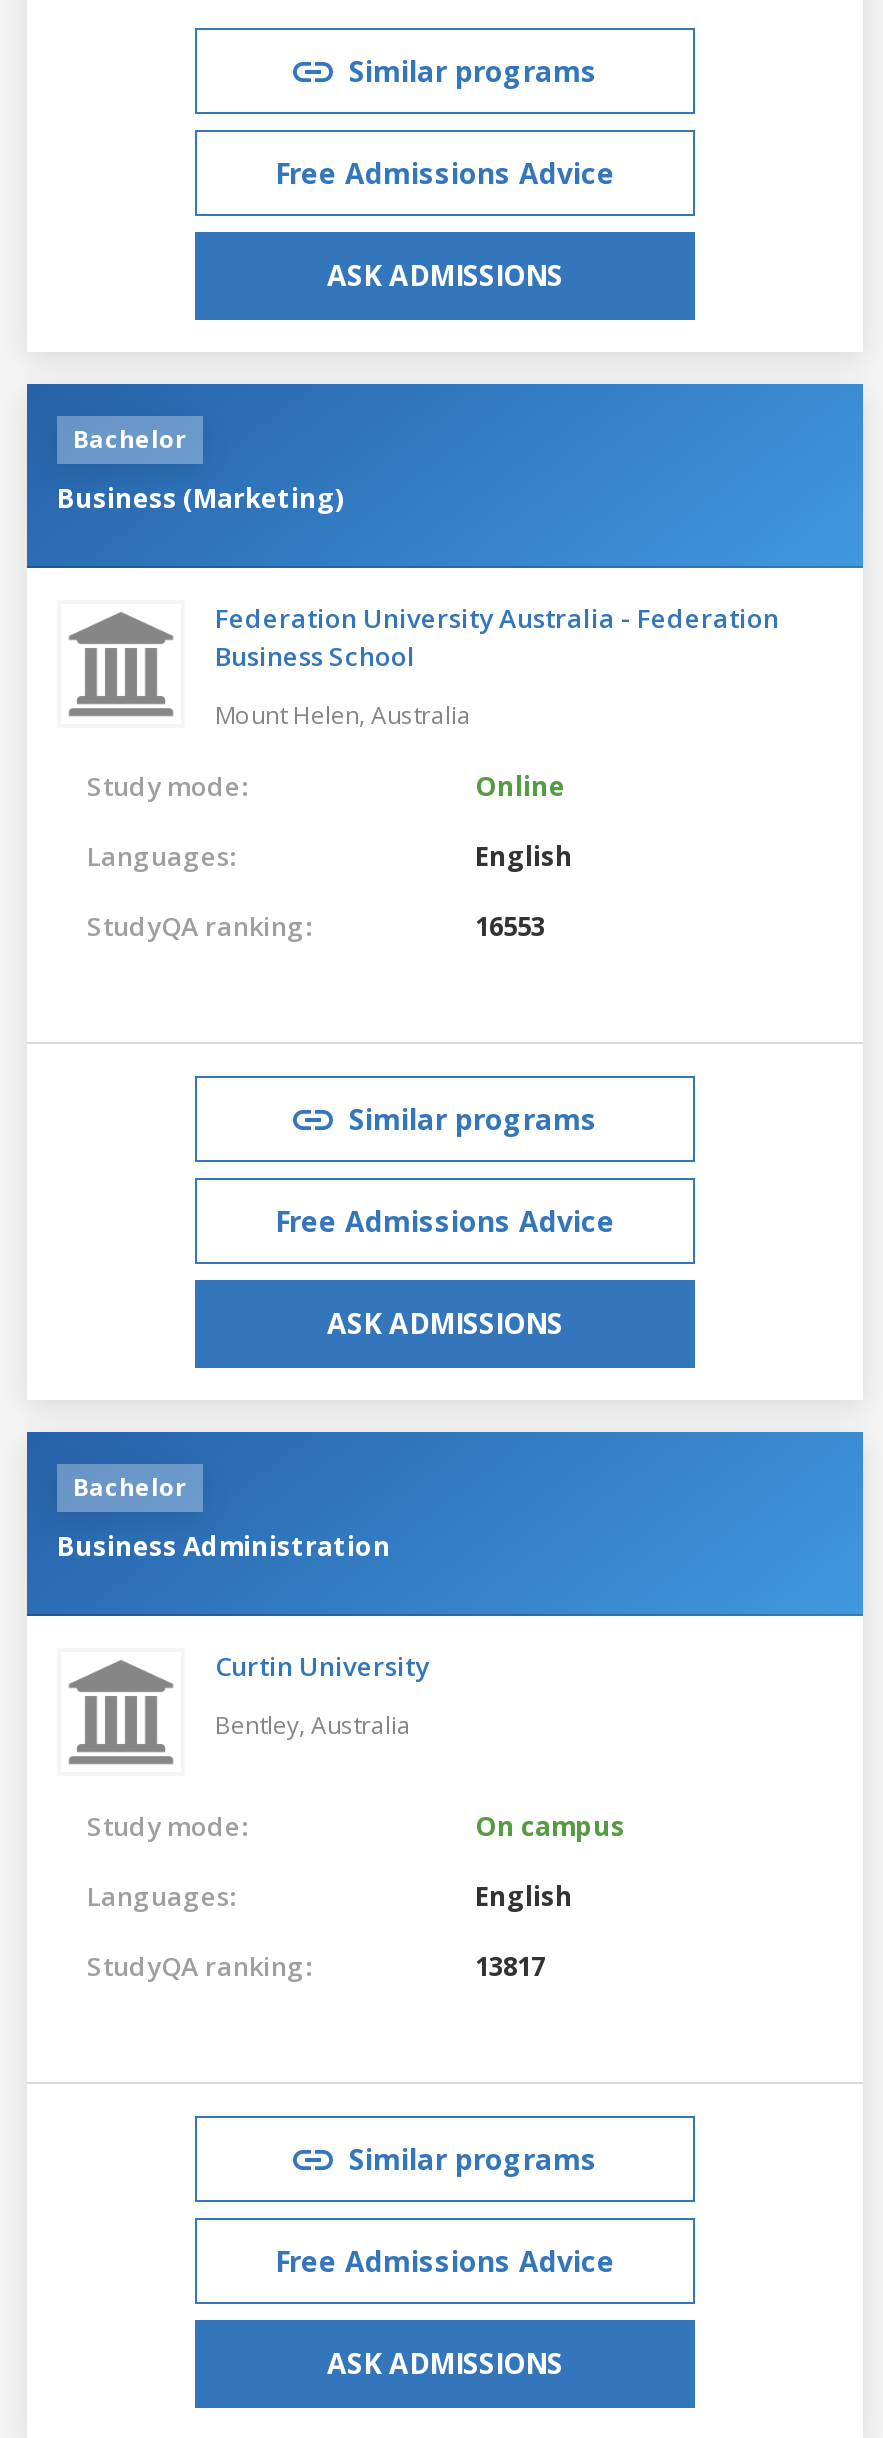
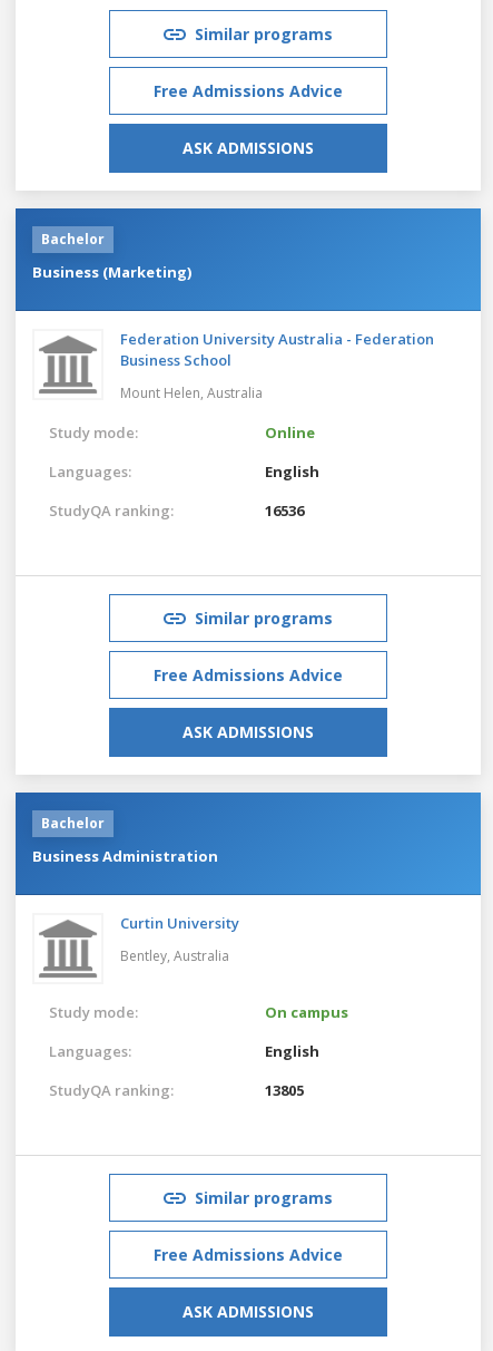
[475,908,545,944] 16553 -> [265,500,304,520] 16536
[475,1948,545,1984] 13817 -> [265,1080,304,1100] 13805

